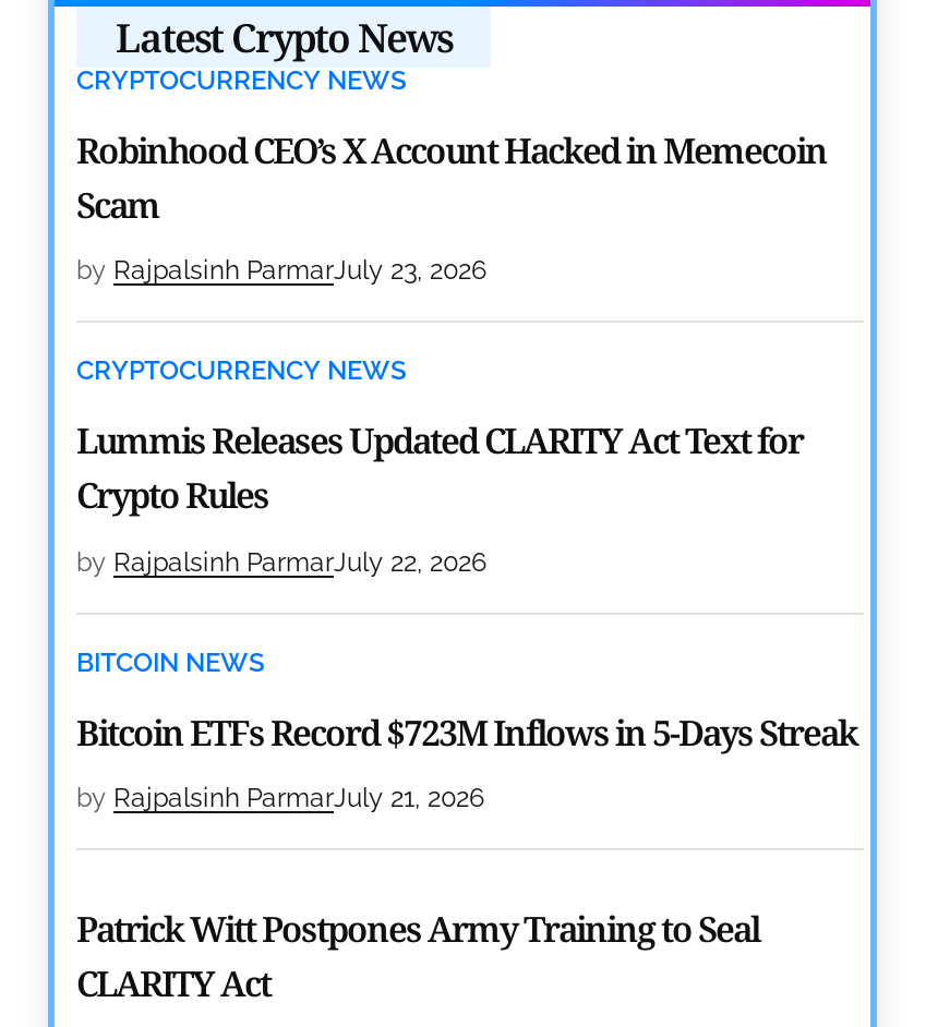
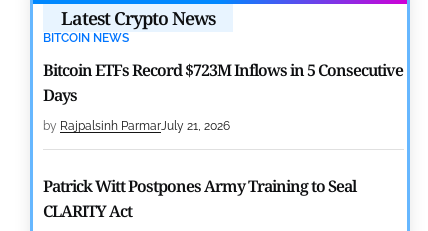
[76,65,827,577] CRYPTOCURRENCY NEWS | Robinhood CEO’s X Account Hacked in Memecoin | Scam | by Rajpalsinh ParmarJuly 23, 2026 | CRYPTOCURRENCY NEWS | Lummis Releases Updated CLARITY Act Text for | Crypto Rules | by Rajpalsinh ParmarJuly 22, 2026 -> none
moved [76,647,264,677] -> [43,31,129,45]: BITCOIN NEWS
[76,708,857,756] Bitcoin ETFs Record $723M Inflows in 5-Days Streak -> [43,59,403,106] Bitcoin ETFs Record $723M Inflows in 5 Consecutive | Days

